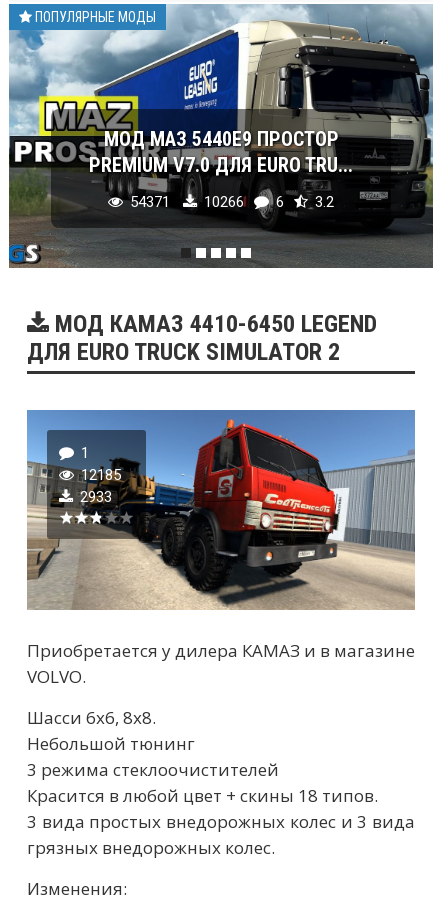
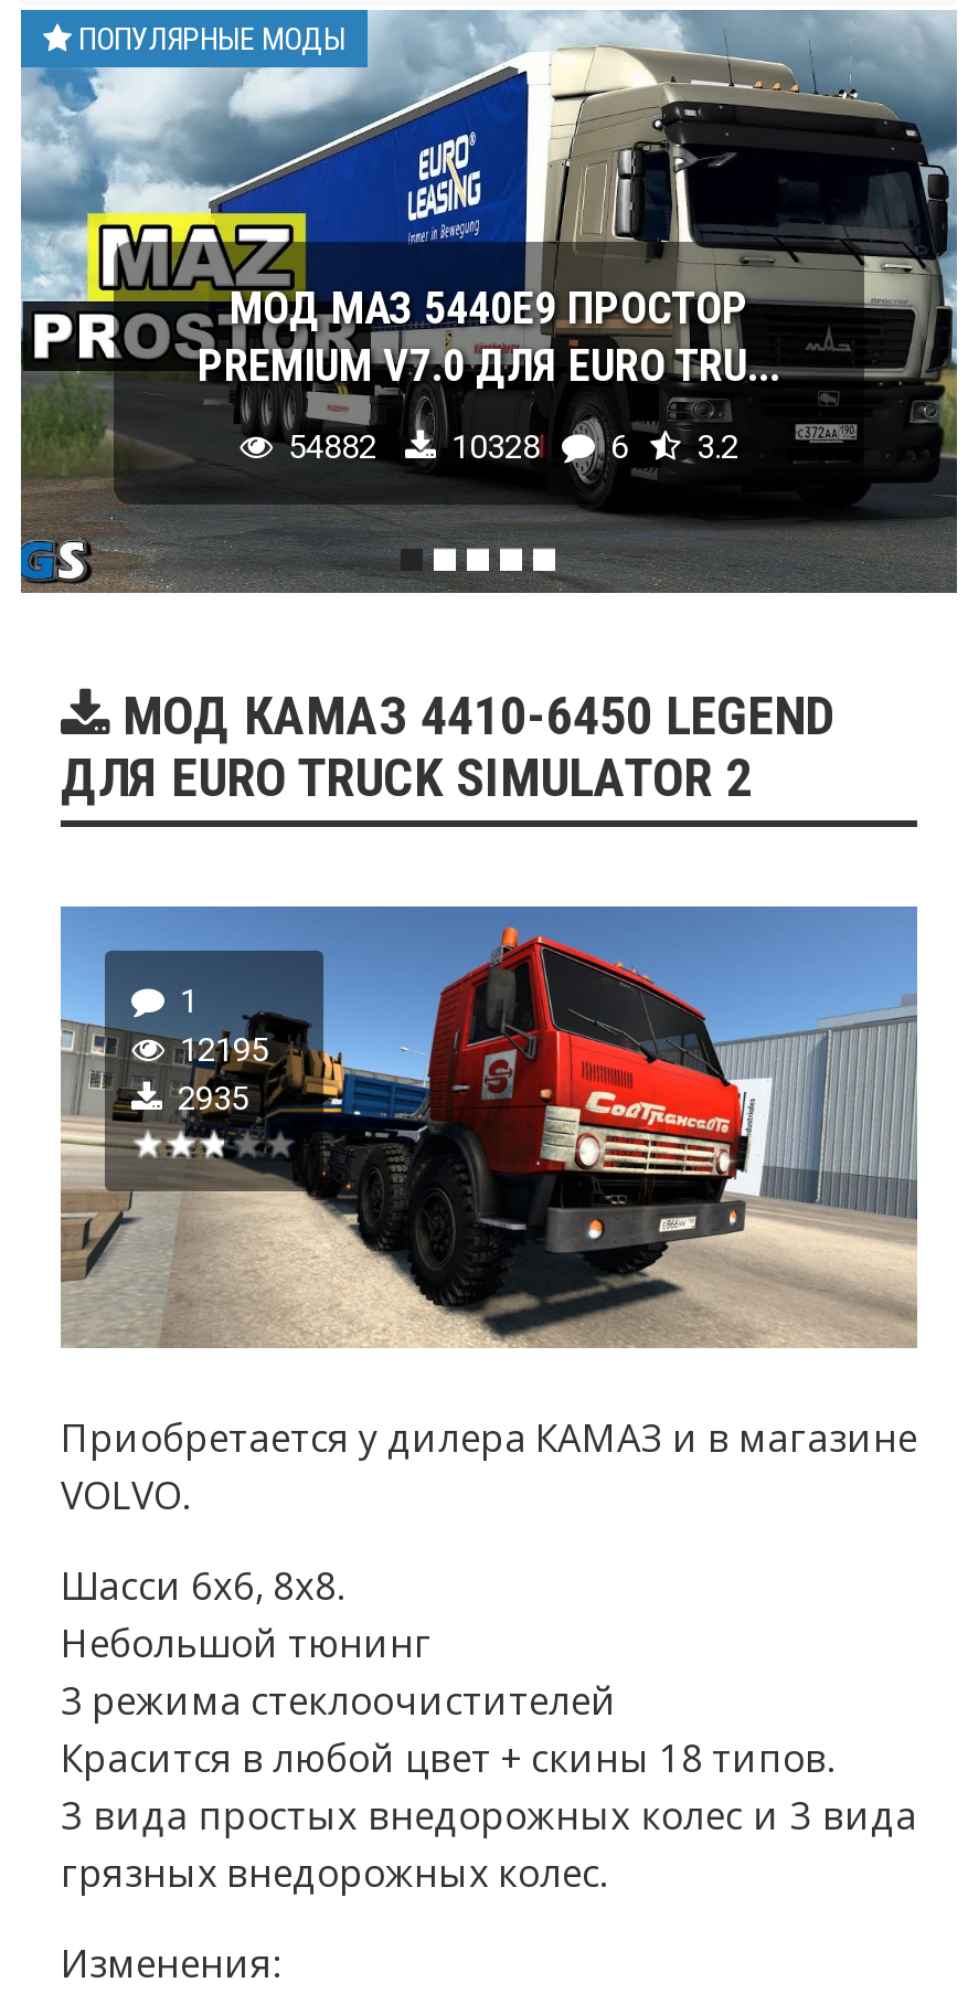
[126,193,170,211] 54371 -> [279,428,376,468] 54882
[200,193,244,211] 10266 -> [443,428,540,468] 10328
[77,466,121,484] 12185 -> [171,1031,268,1071] 12195
[76,488,112,506] 2933 -> [169,1080,248,1120] 2935

